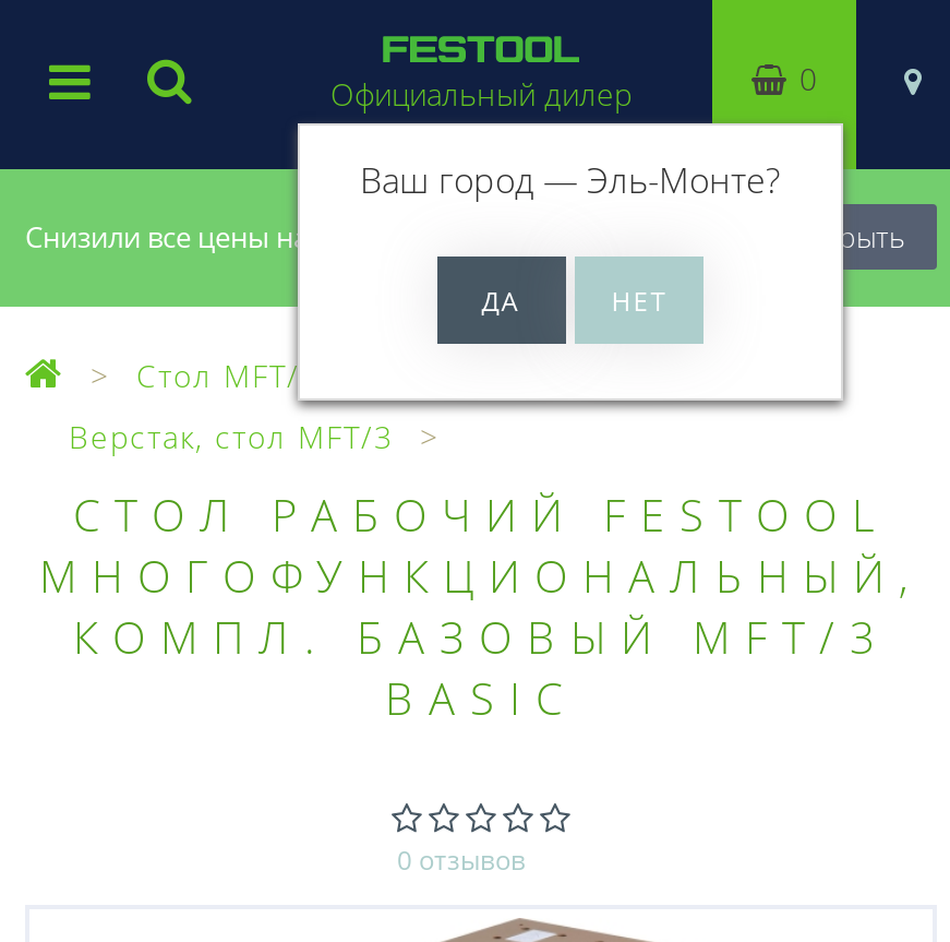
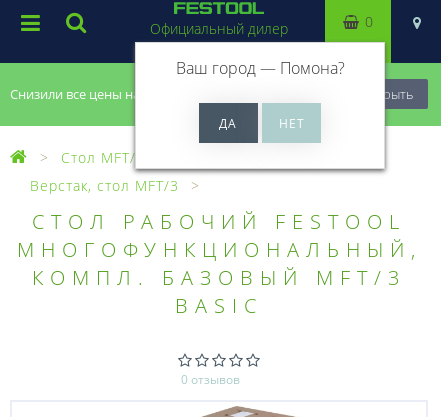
[360,156,781,204] Ваш город — Эль-Монте? -> [175,57,344,79] Ваш город — Помона?

